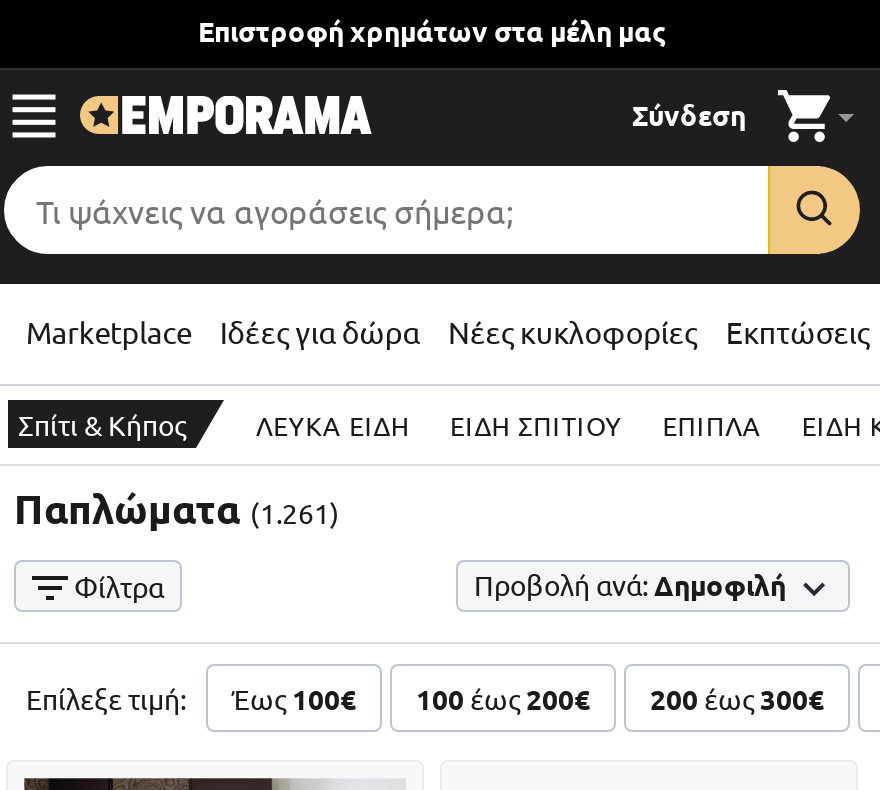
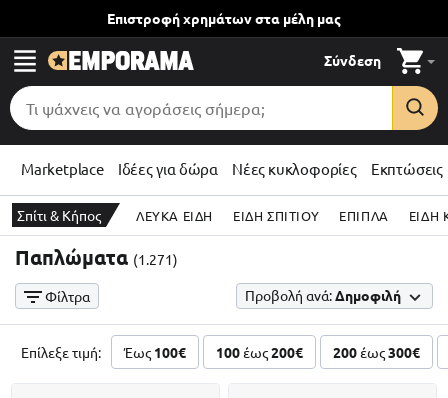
[14,482,340,534] Παπλώματα (1.261) -> [15,244,178,270] Παπλώματα (1.271)

